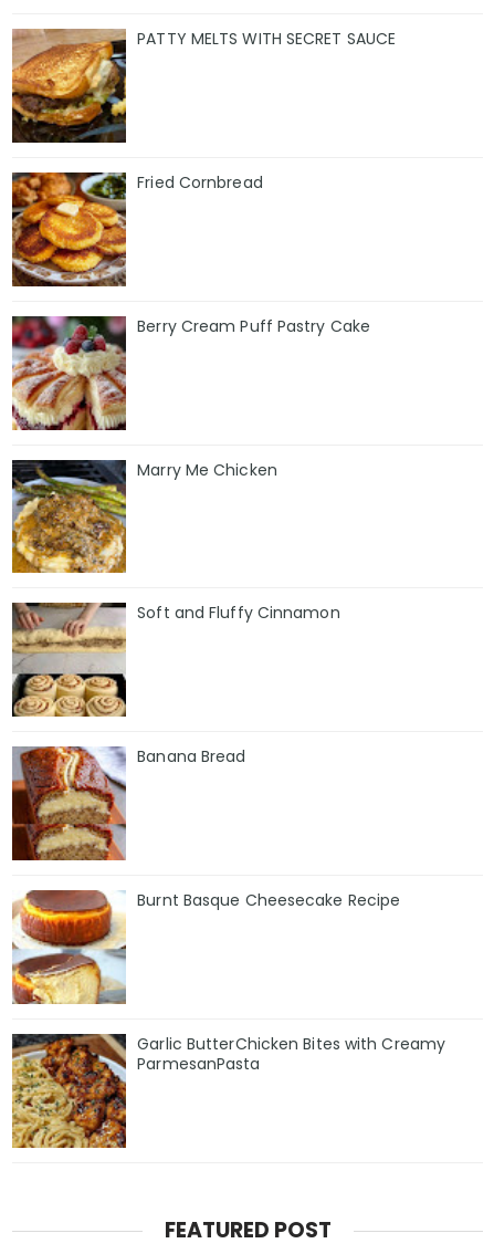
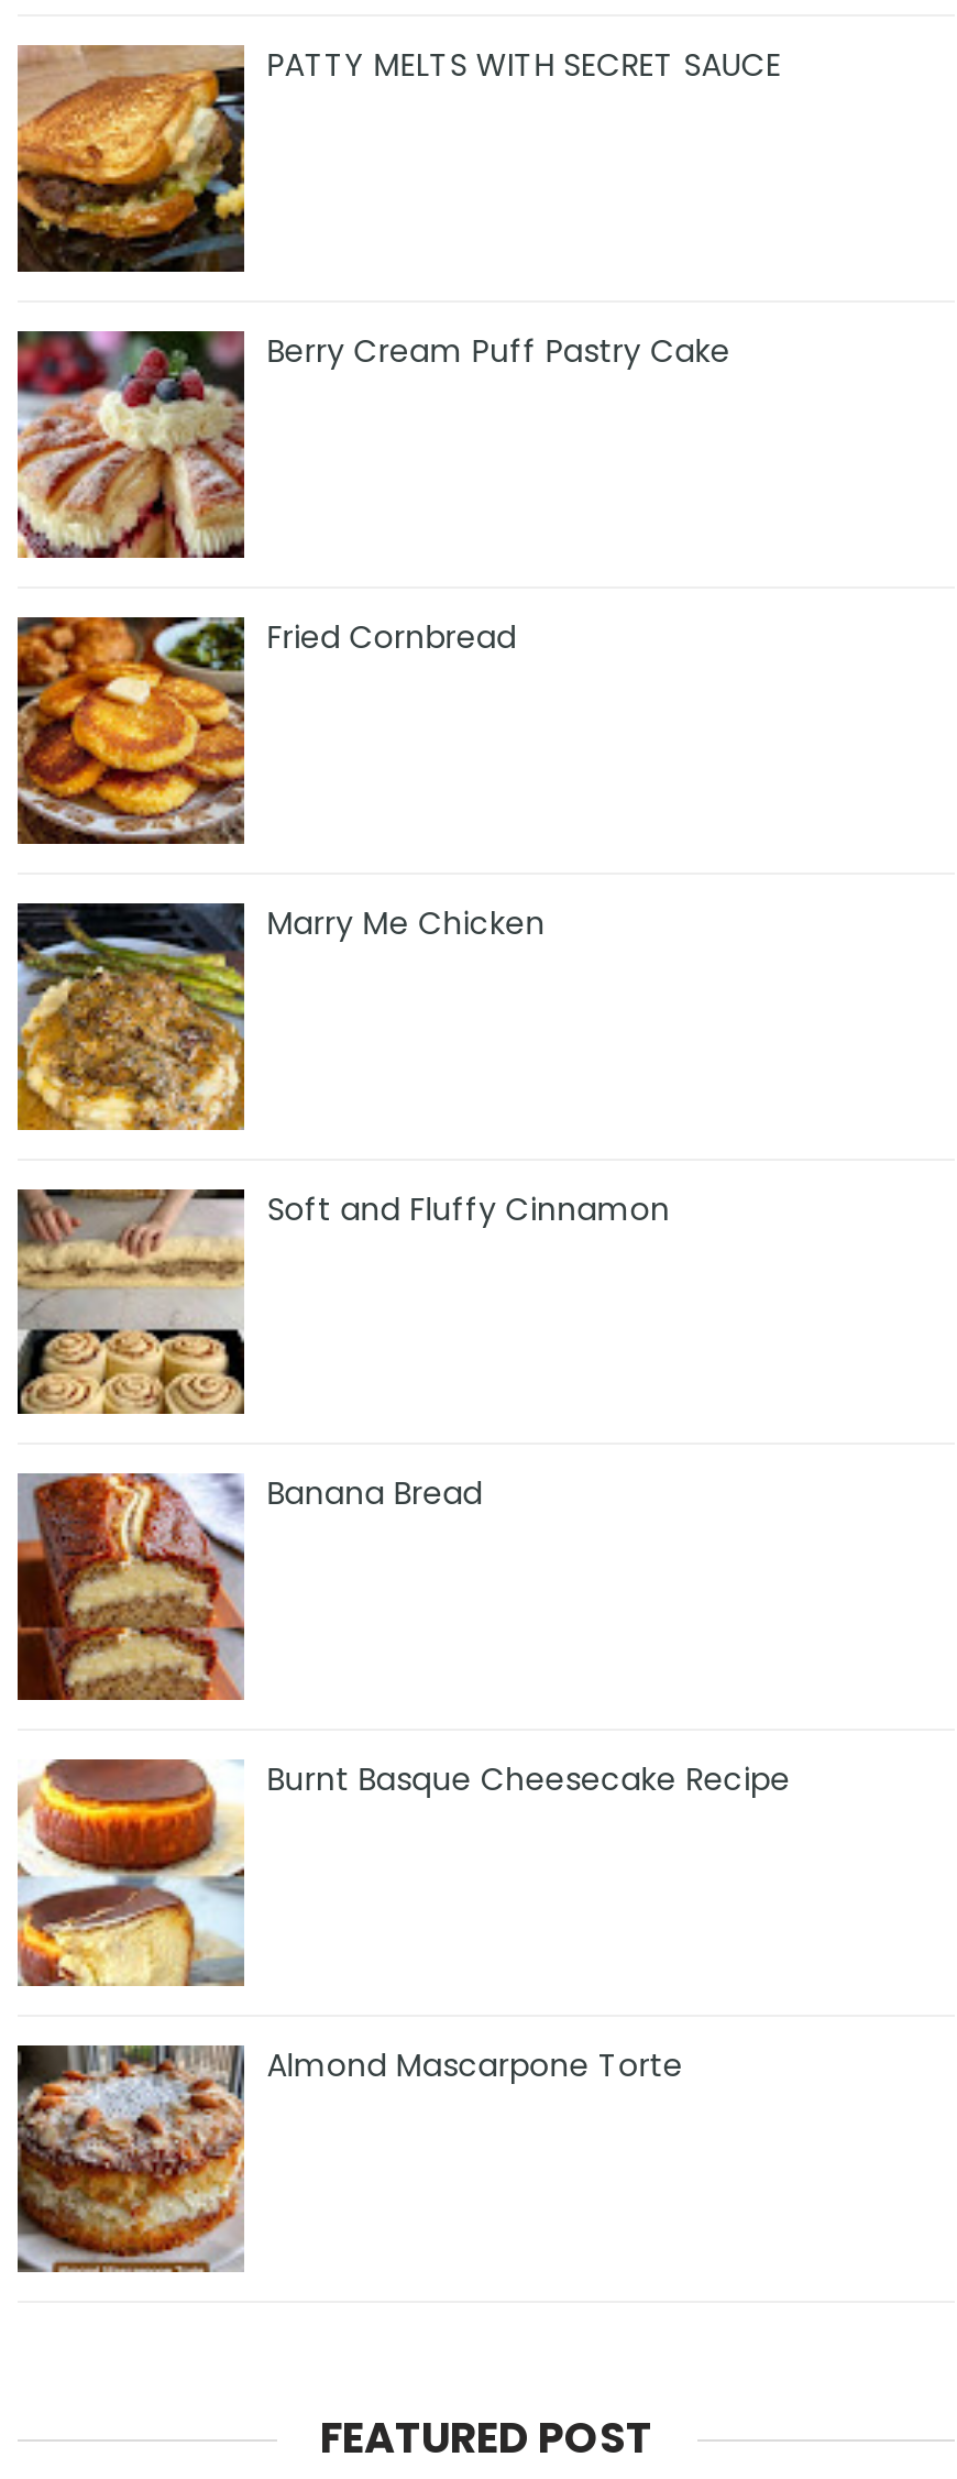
moved [10,170,263,289] -> [13,613,516,848]: [image] | Fried Cornbread
moved [12,315,370,430] -> [15,329,730,560]: [image] | Berry Cream Puff Pastry Cake
[11,1033,445,1149] [image] | Garlic ButterChicken Bites with Creamy | ParmesanPasta -> [15,2043,683,2274] [image] | Almond Mascarpone Torte

